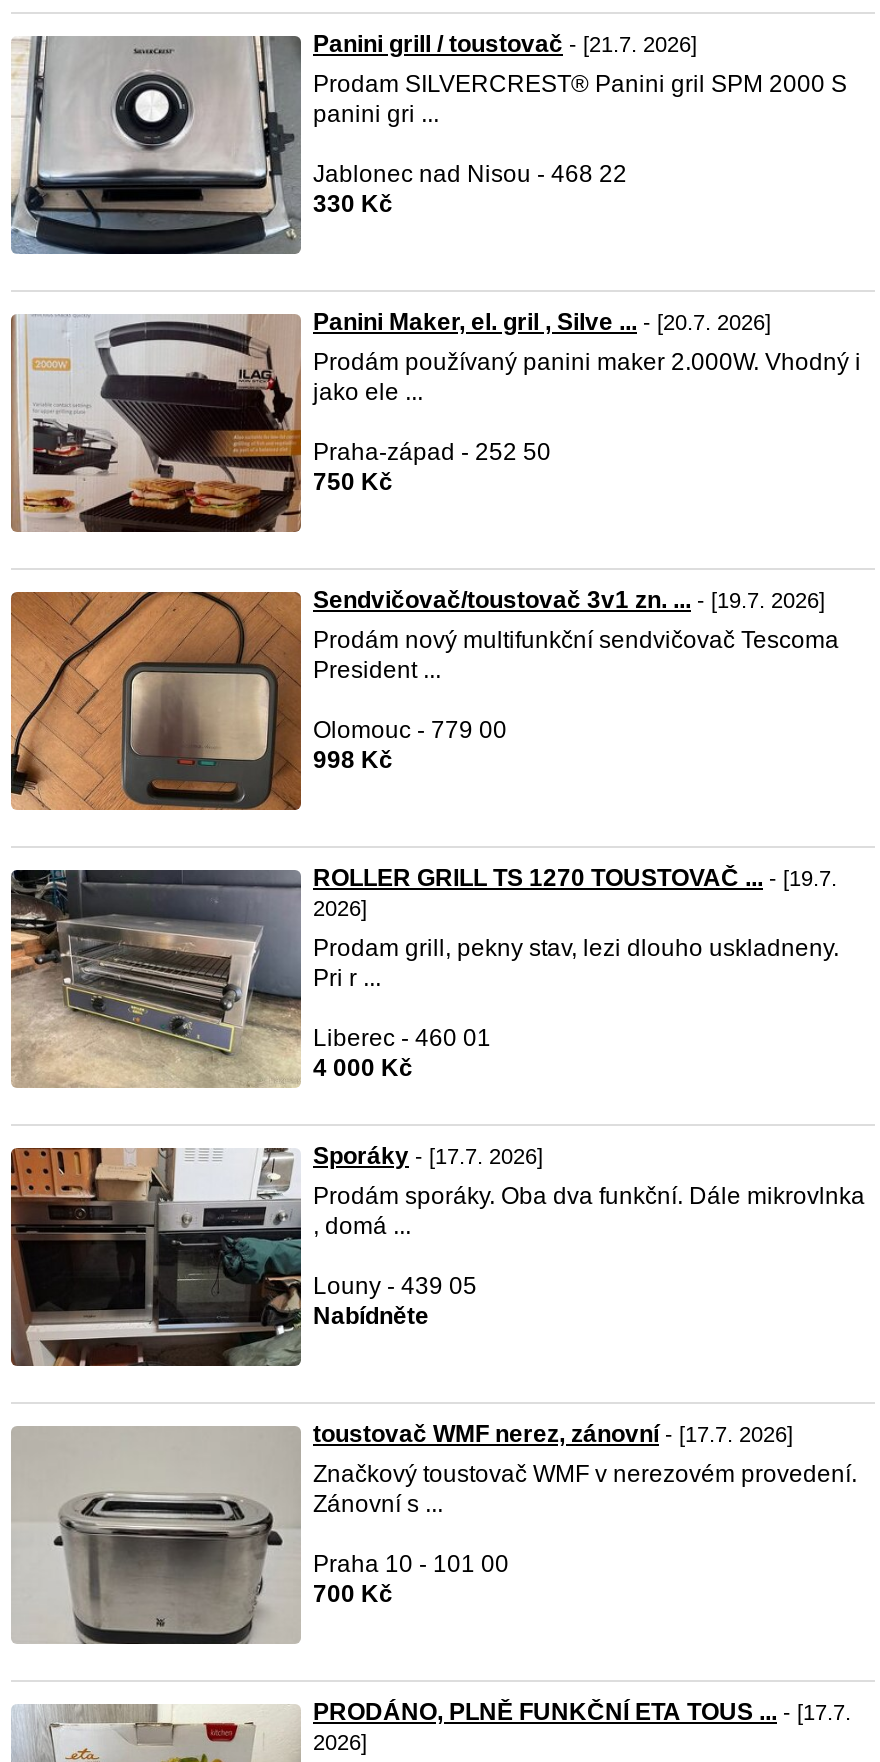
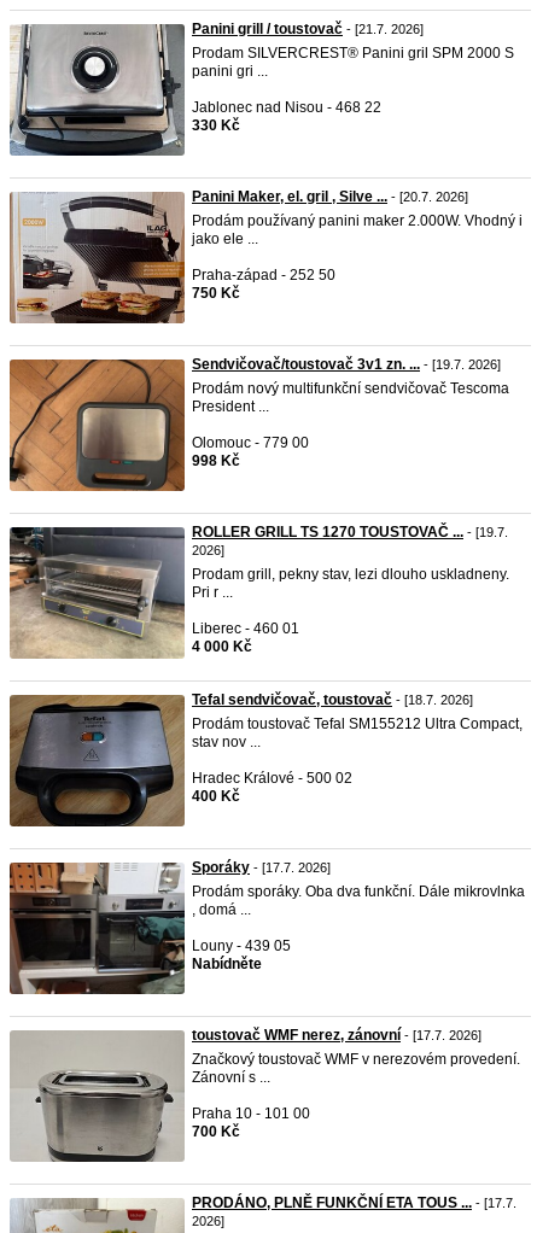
none -> [10,691,523,826] [image] | Tefal sendvičovač, toustovač - [18.7. 2026] | Prodám toustovač Tefal SM155212 Ultra Compact, | stav nov ... | Hradec Králové - 500 02 | 400 Kč

